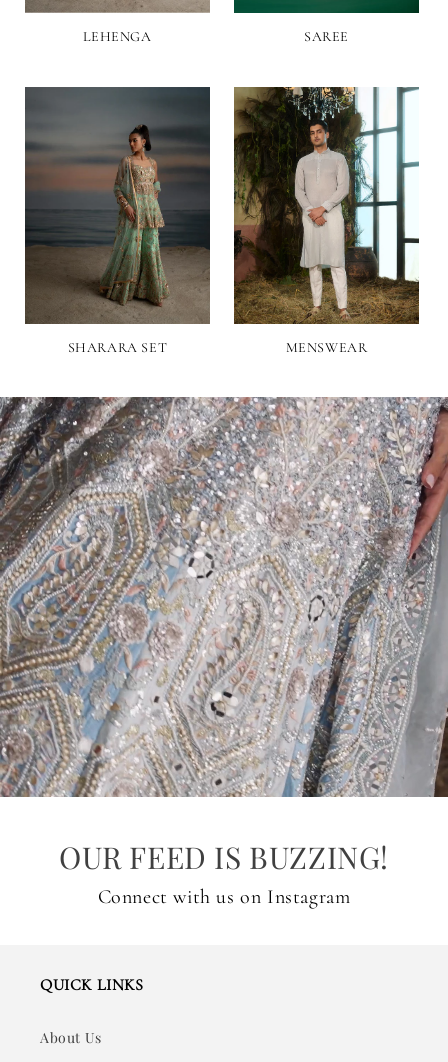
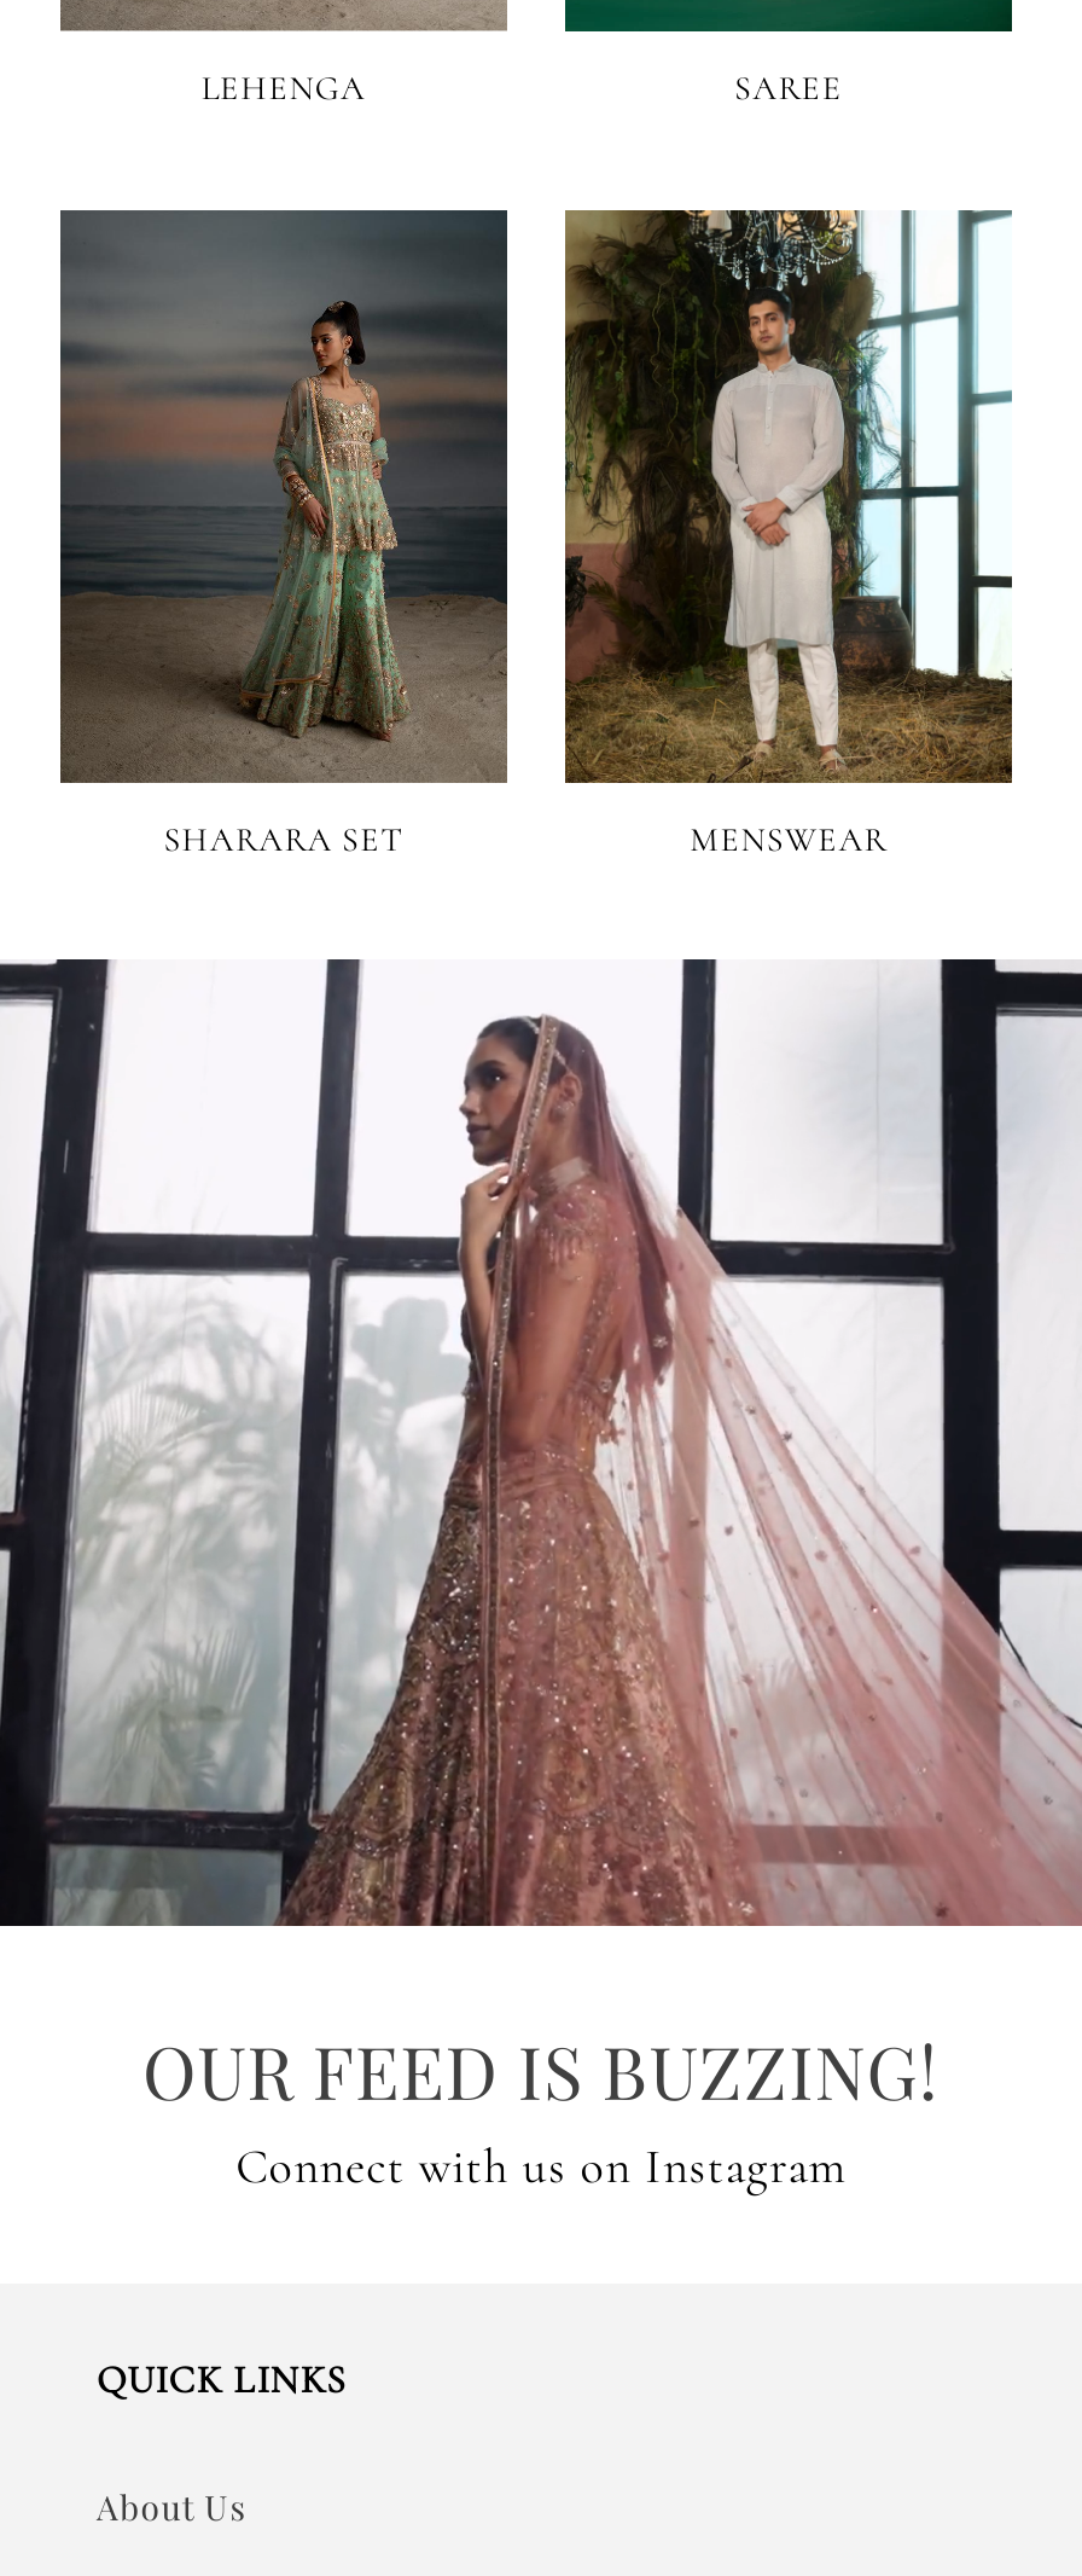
[3,396,445,798] [image] -> [7,959,1075,1928] [image]

